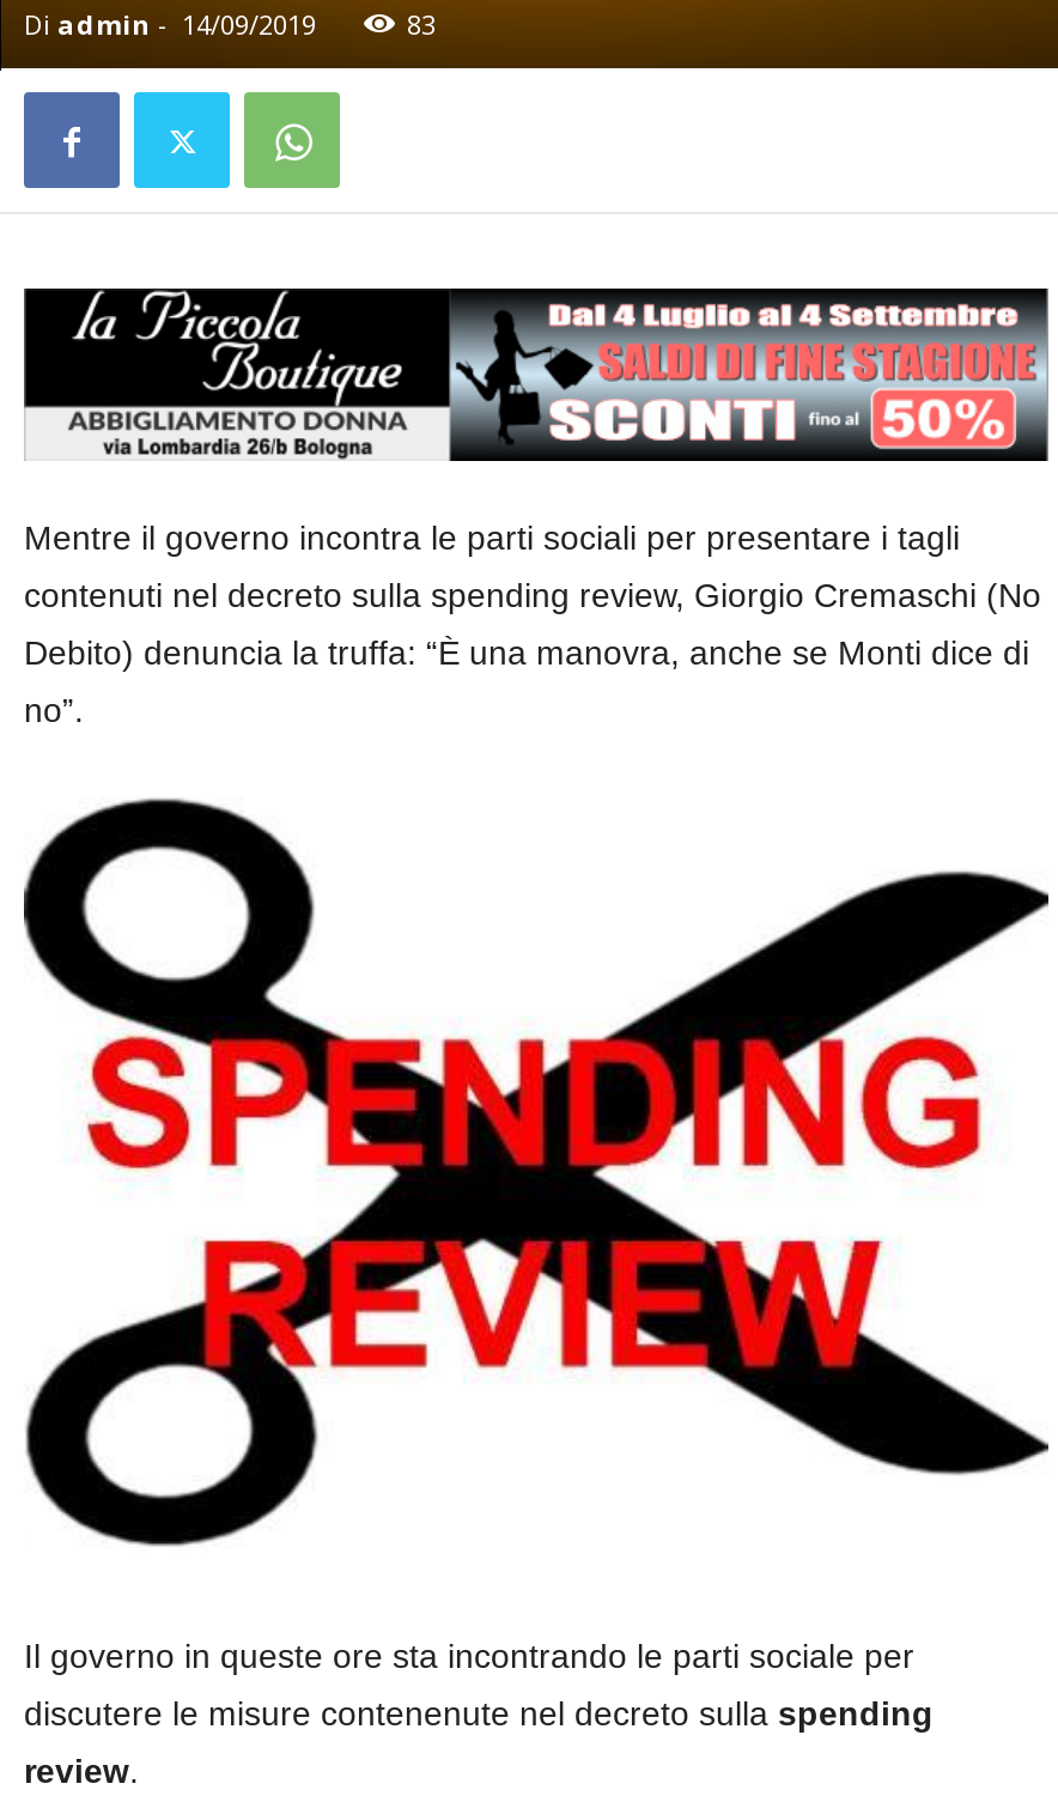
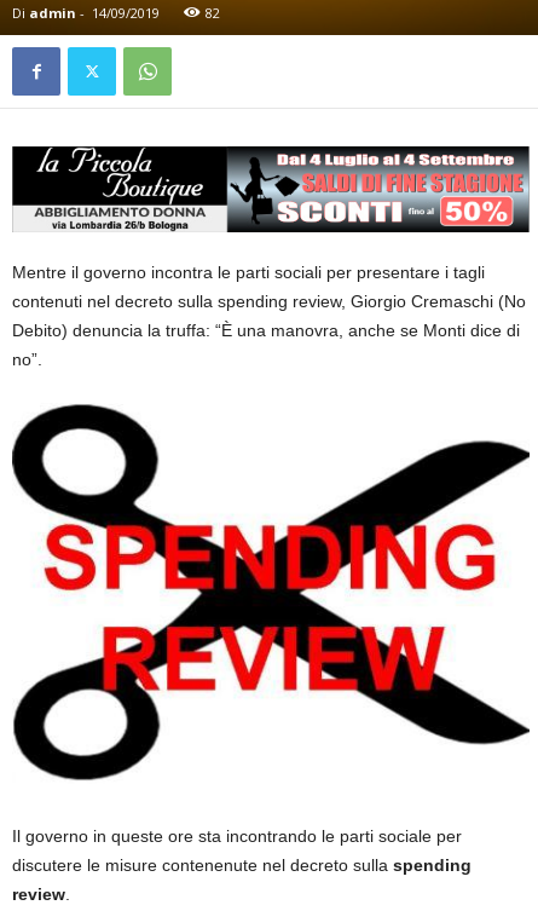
[407,7,436,43] 83 -> [206,3,220,22] 82

